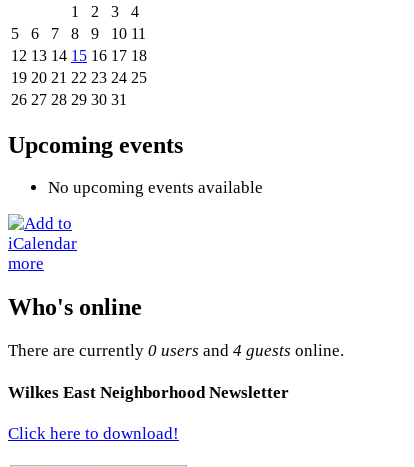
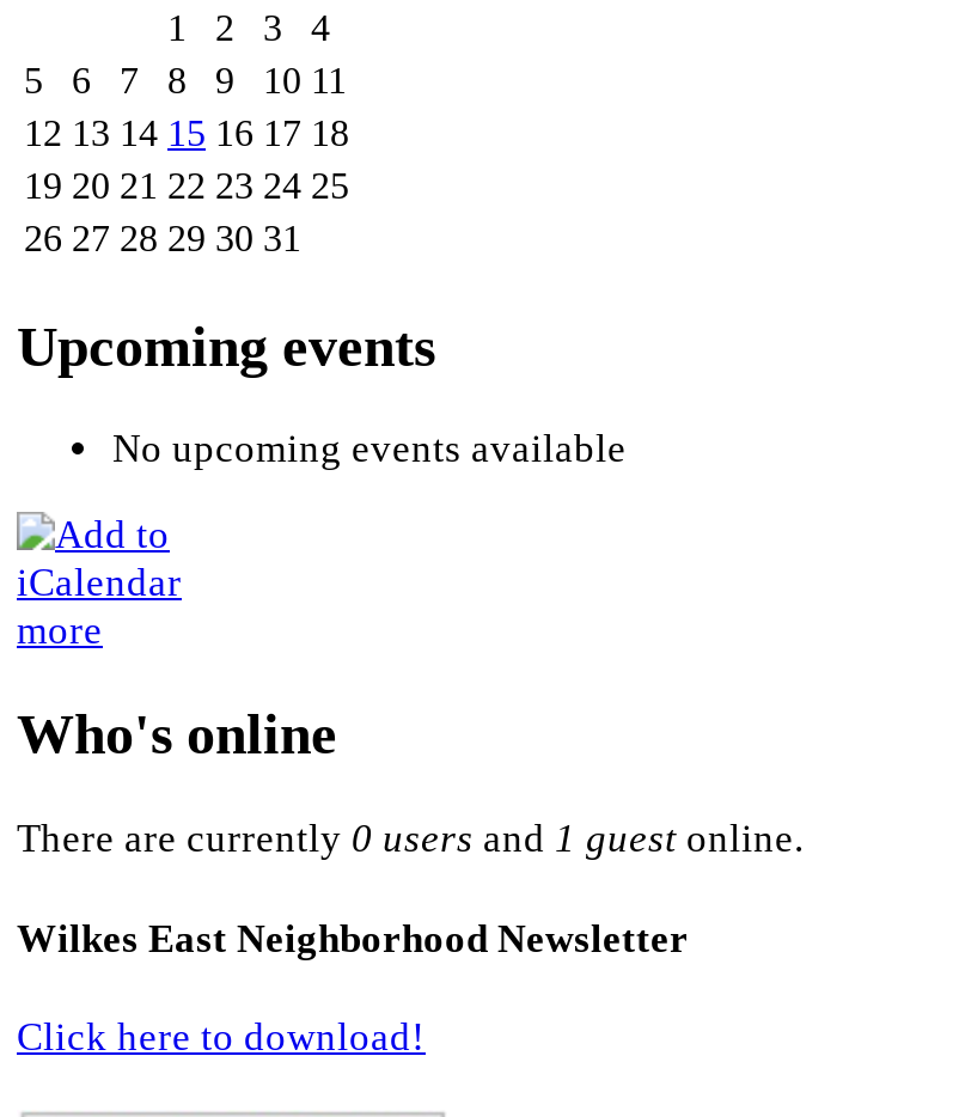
[8,341,344,360] There are currently 0 users and 4 guests online. -> [17,816,804,862] There are currently 0 users and 1 guest online.

